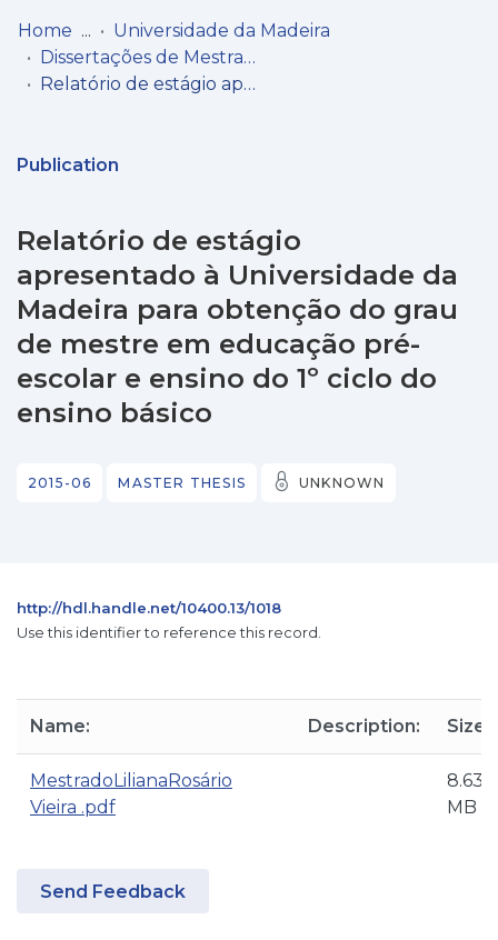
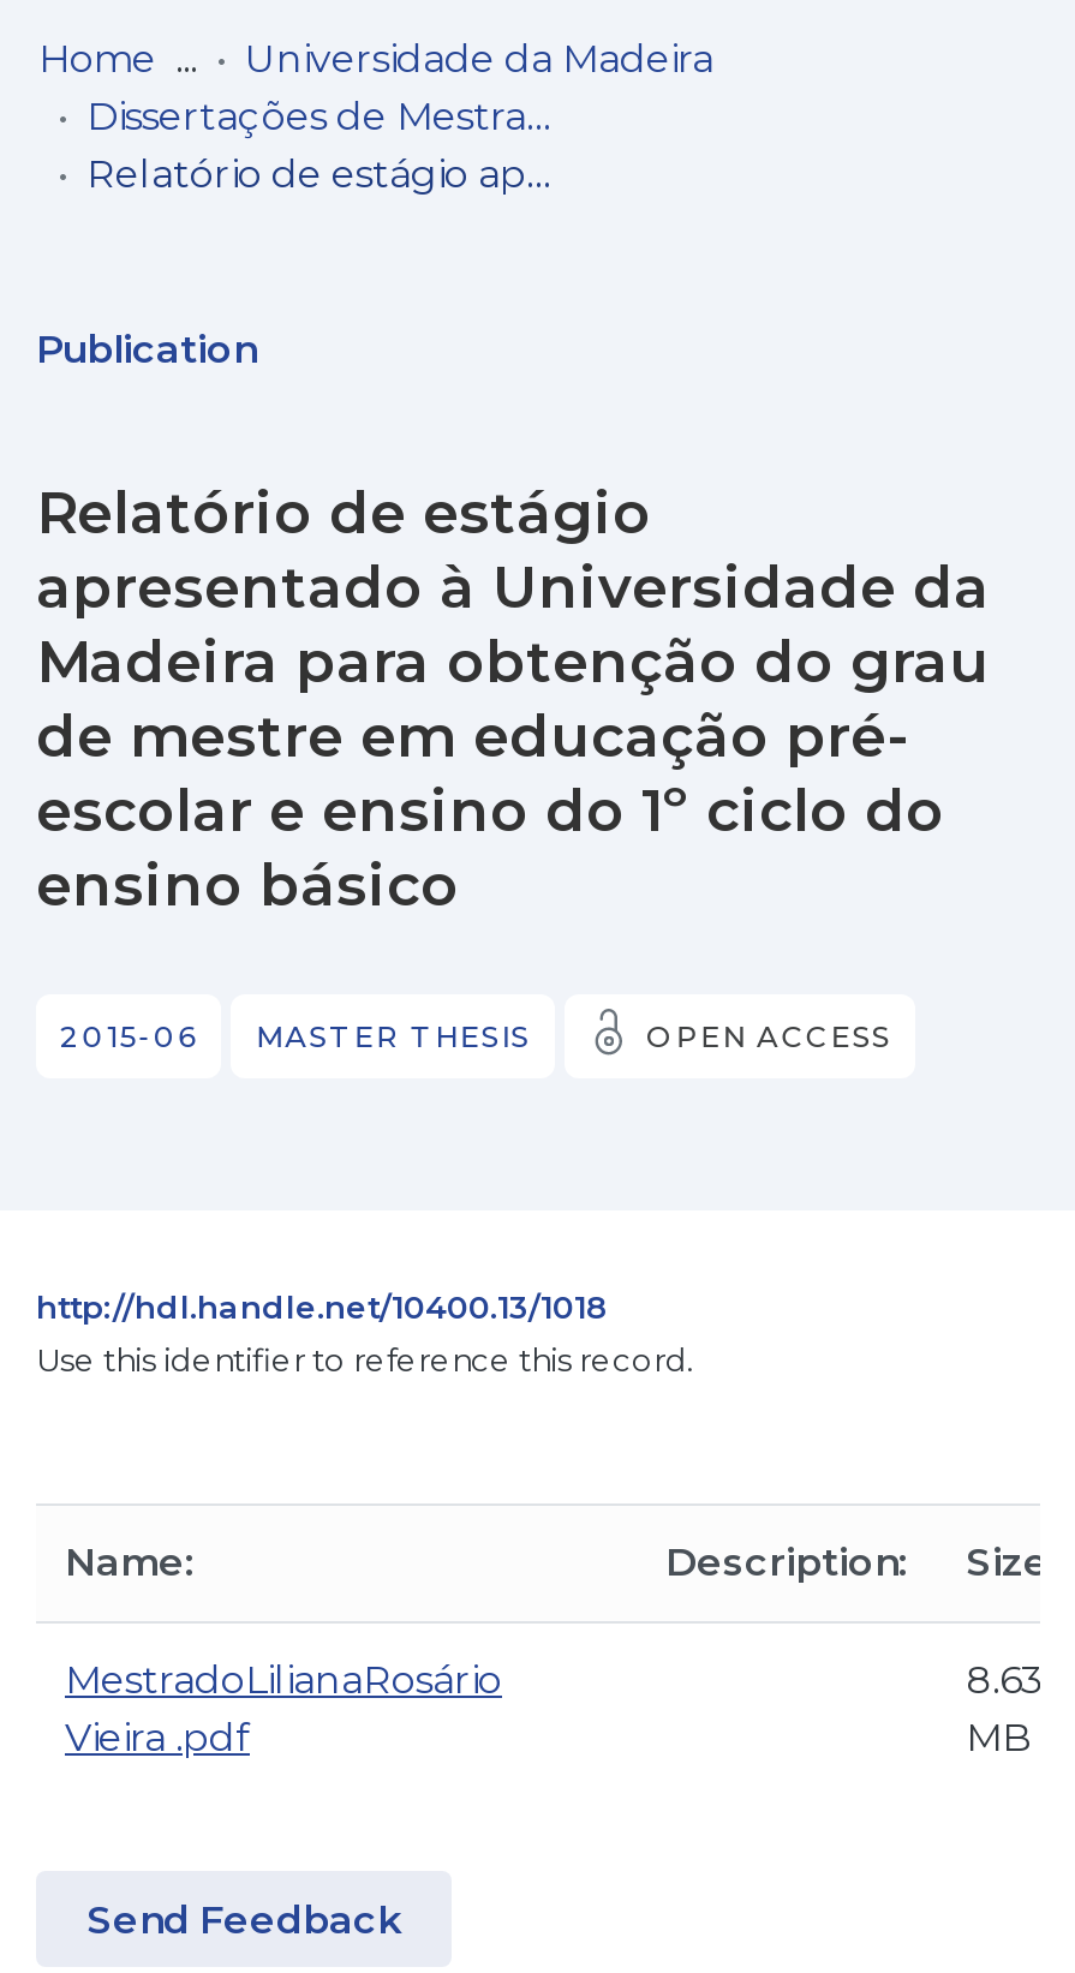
[299,474,385,491] UNKNOWN -> [646,1018,892,1054] OPEN ACCESS

